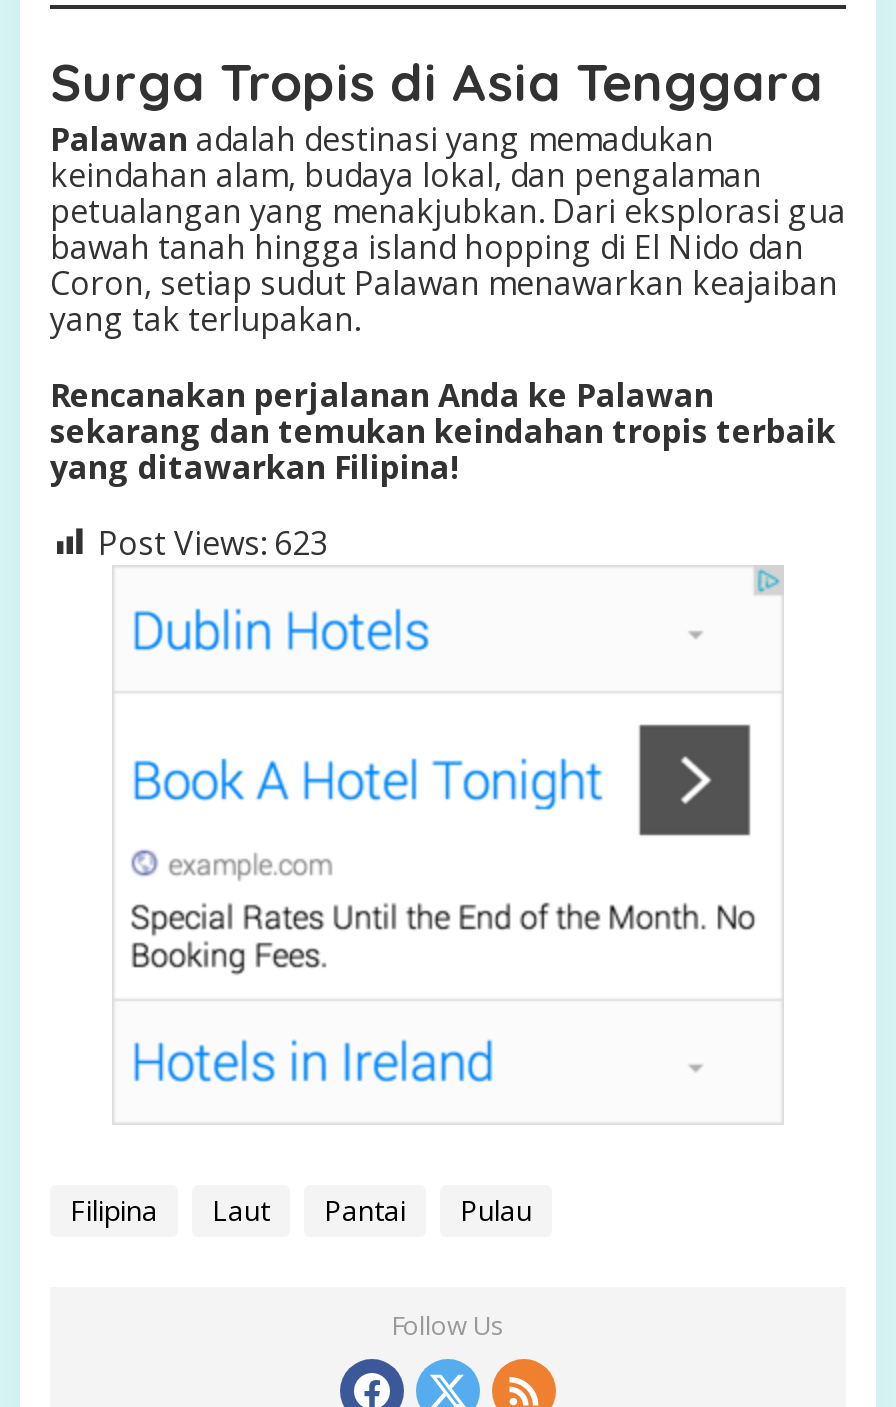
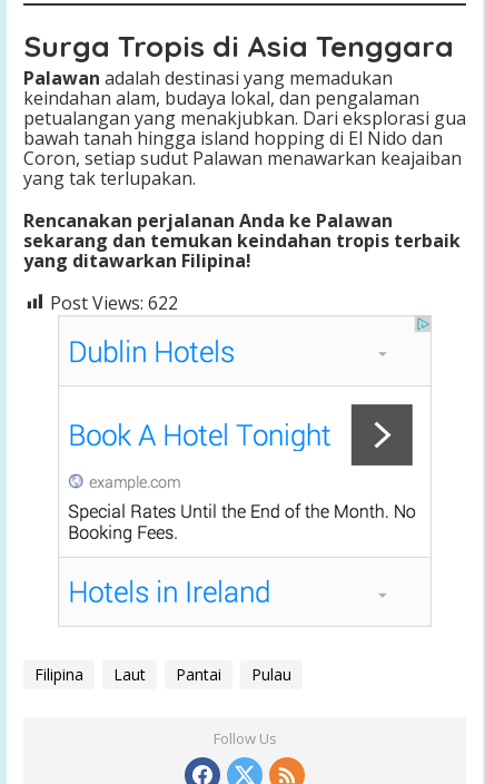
[98,520,328,564] Post Views: 623 -> [50,290,178,315] Post Views: 622

